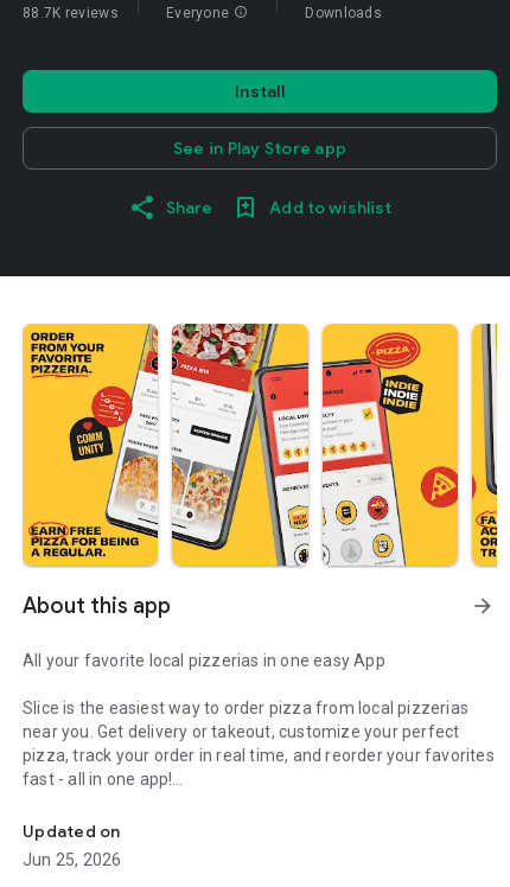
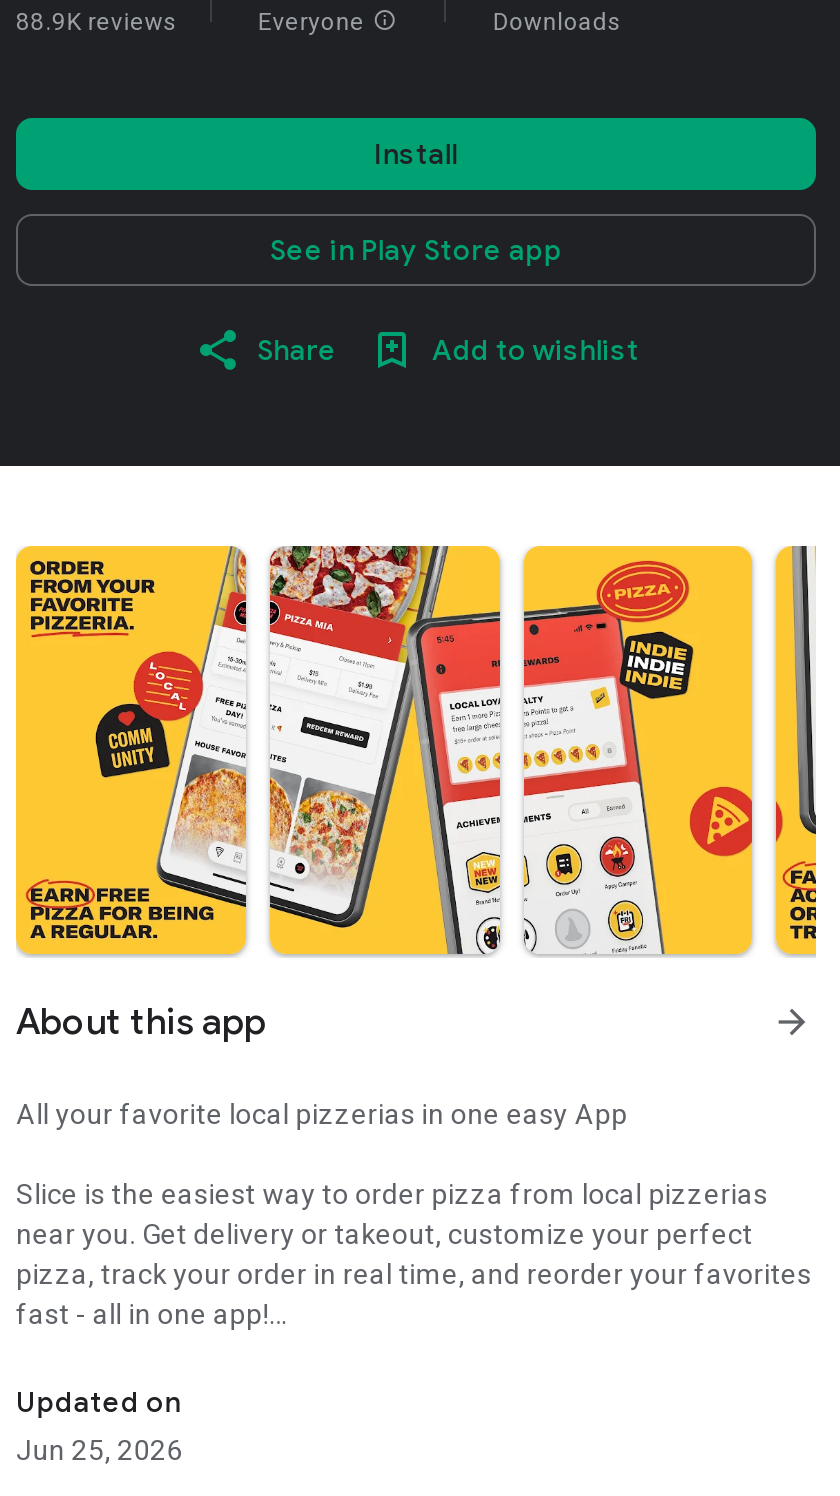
[23,5,118,21] 88.7K reviews -> [16,8,178,36] 88.9K reviews

